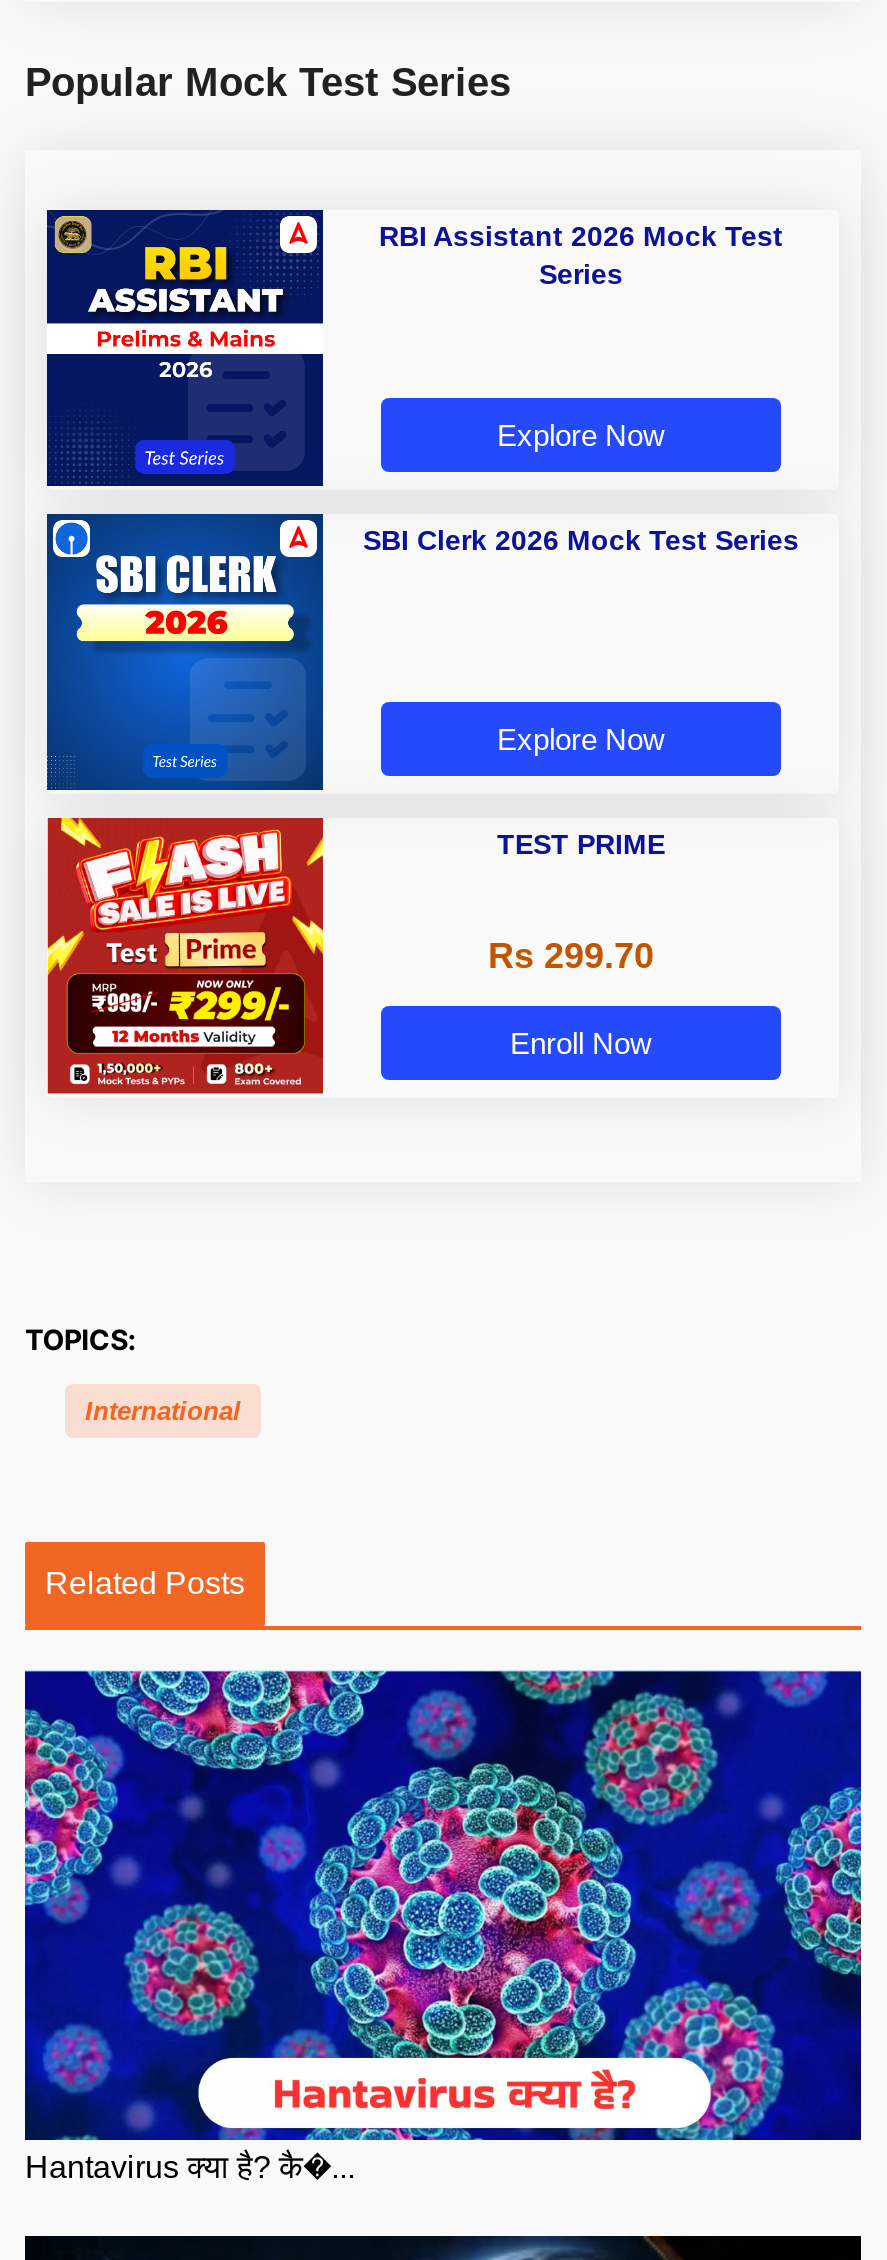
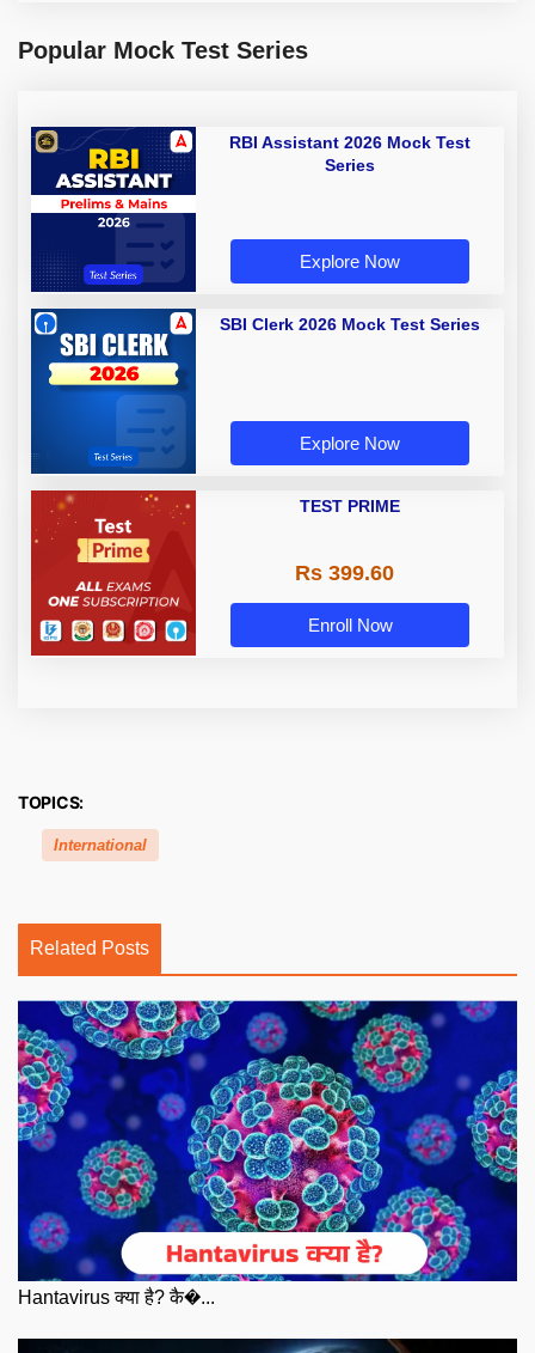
[45,816,325,1088] [image] -> [30,489,197,650] [image]
[488,937,654,977] Rs 299.70 -> [294,561,393,585] Rs 399.60

